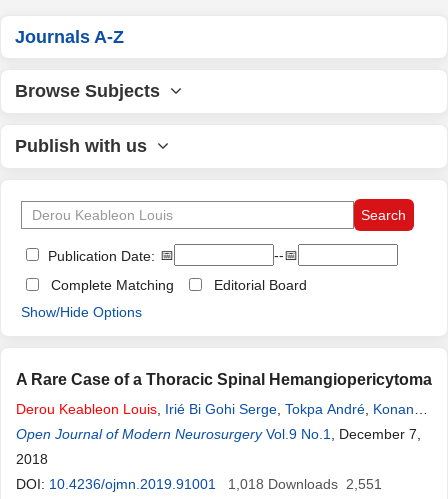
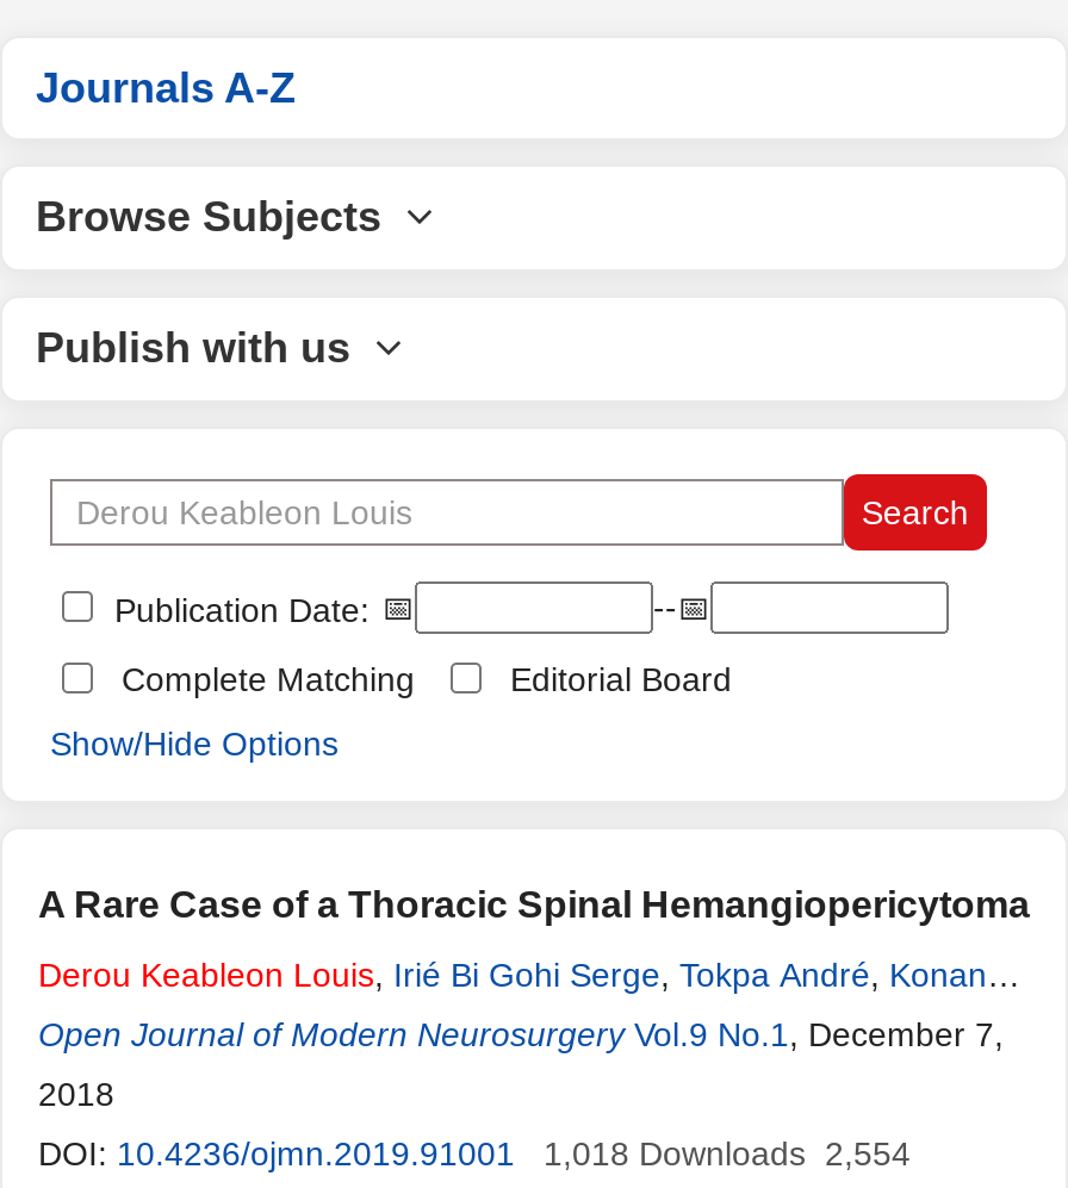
[16,476,382,492] DOI: 10.4236/ojmn.2019.91001 1,018 Downloads 2,551 -> [38,1134,911,1173] DOI: 10.4236/ojmn.2019.91001 1,018 Downloads 2,554

